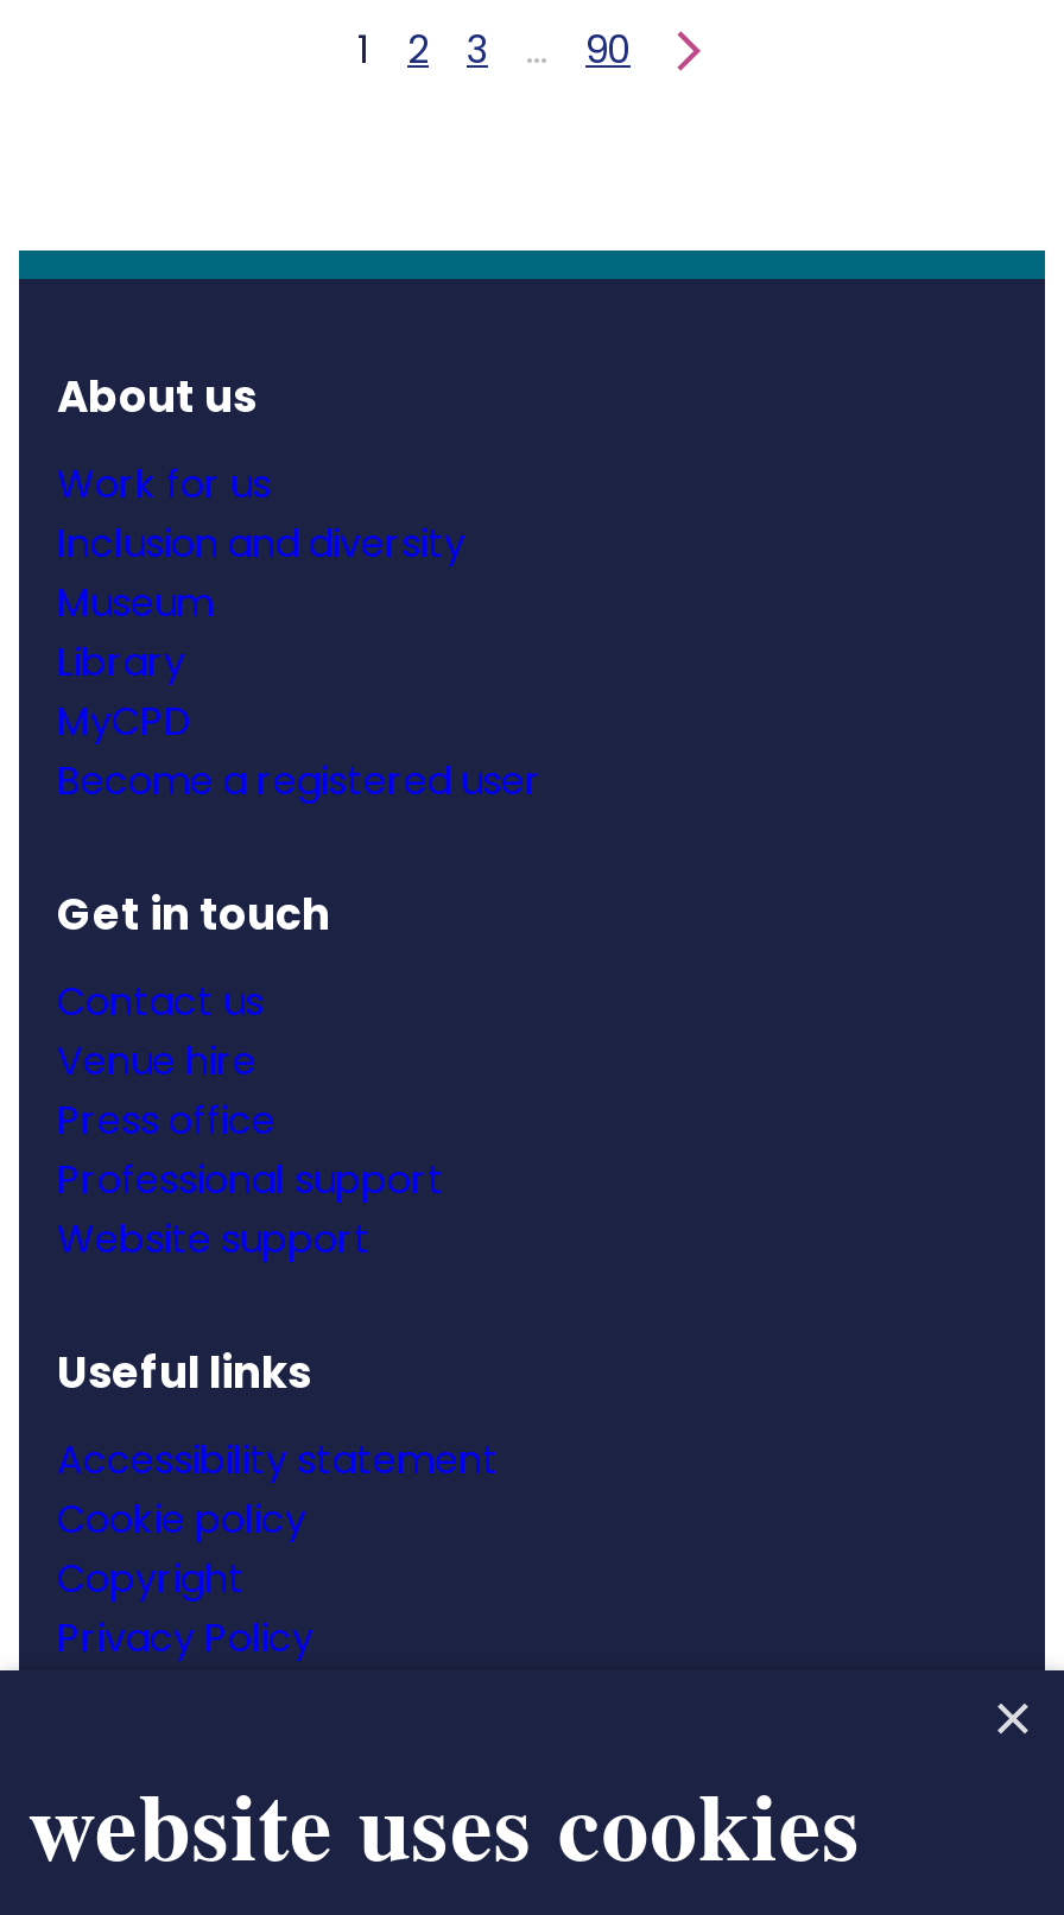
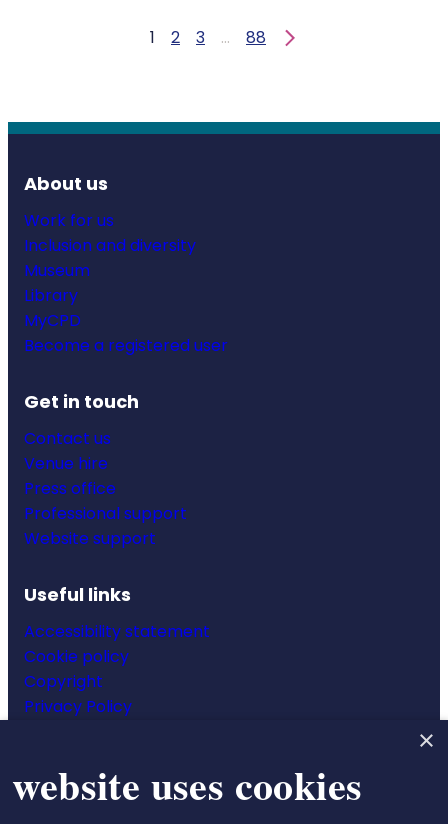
[585,22,631,76] 90 -> [246,26,266,49] 88

